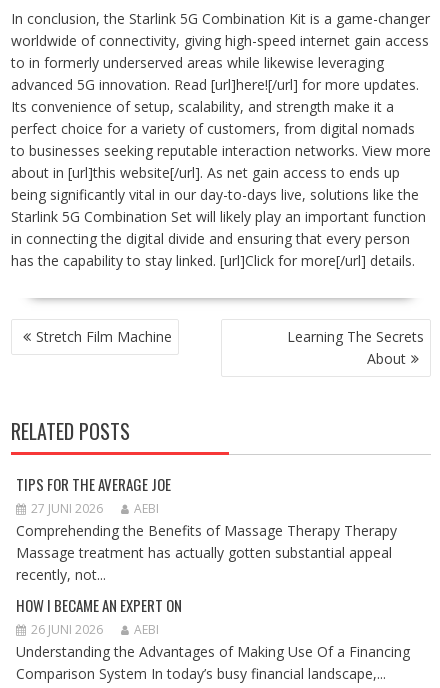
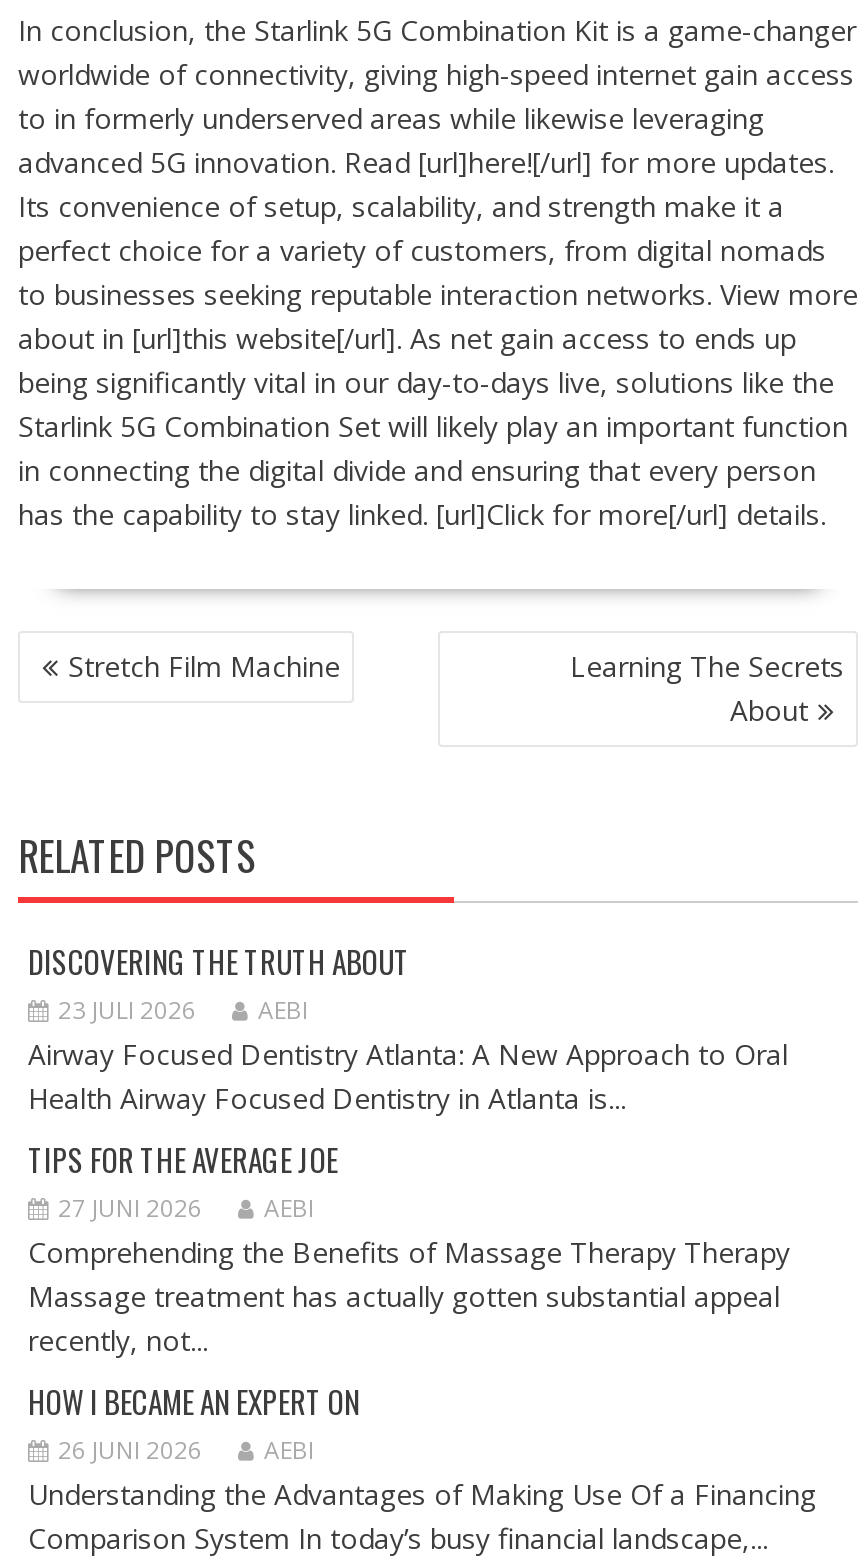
none -> [28,939,788,1117] DISCOVERING THE TRUTH ABOUT | 23 JULI 2026 | AEBI | Airway Focused Dentistry Atlanta: A New Approach to Oral | Health Airway Focused Dentistry in Atlanta is...

